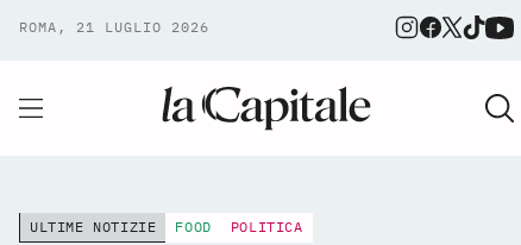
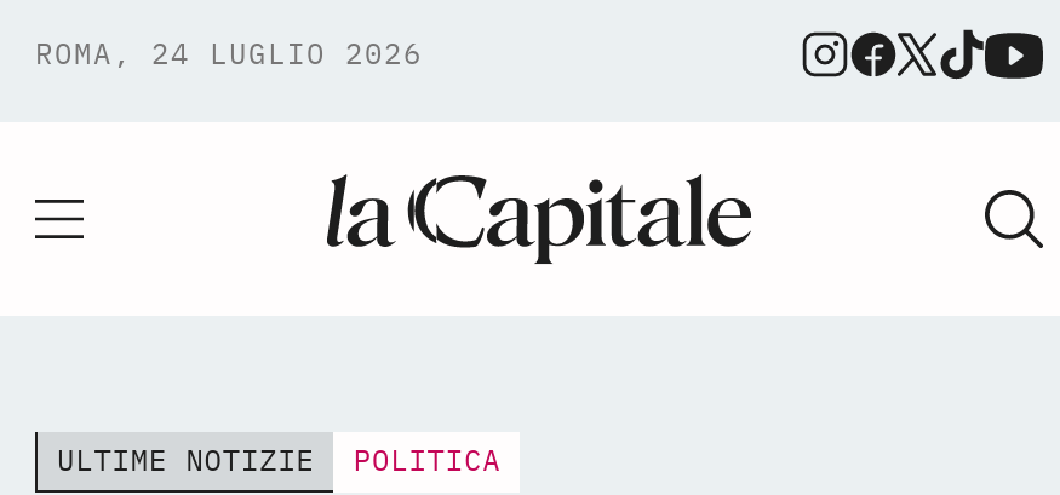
[19,18,209,36] ROMA, 21 LUGLIO 2026 -> [35,35,423,71] ROMA, 24 LUGLIO 2026
[175,218,211,235] FOOD -> none

